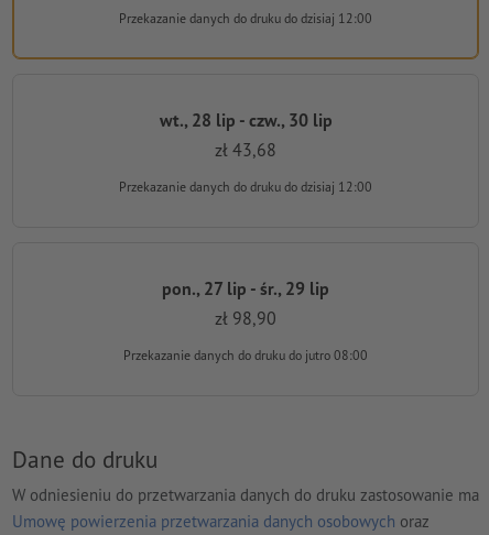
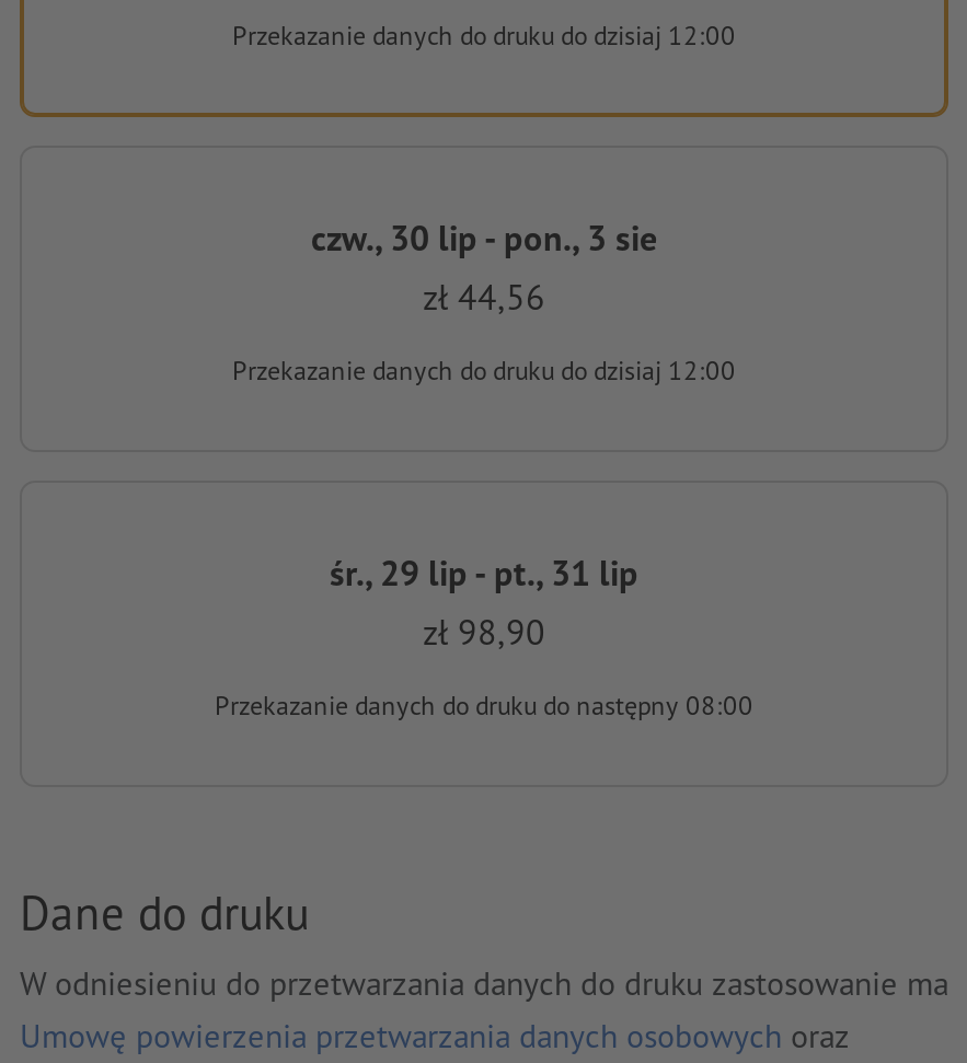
[159,109,332,131] wt., 28 lip - czw., 30 lip -> [311,216,657,260] czw., 30 lip - pon., 3 sie
[215,138,276,160] zł 43,68 -> [423,274,545,318] zł 44,56
[162,278,329,300] pon., 27 lip - śr., 29 lip -> [330,551,638,595] śr., 29 lip - pt., 31 lip
[123,346,368,363] Przekazanie danych do druku do jutro 08:00 -> [215,688,753,721] Przekazanie danych do druku do następny 08:00

